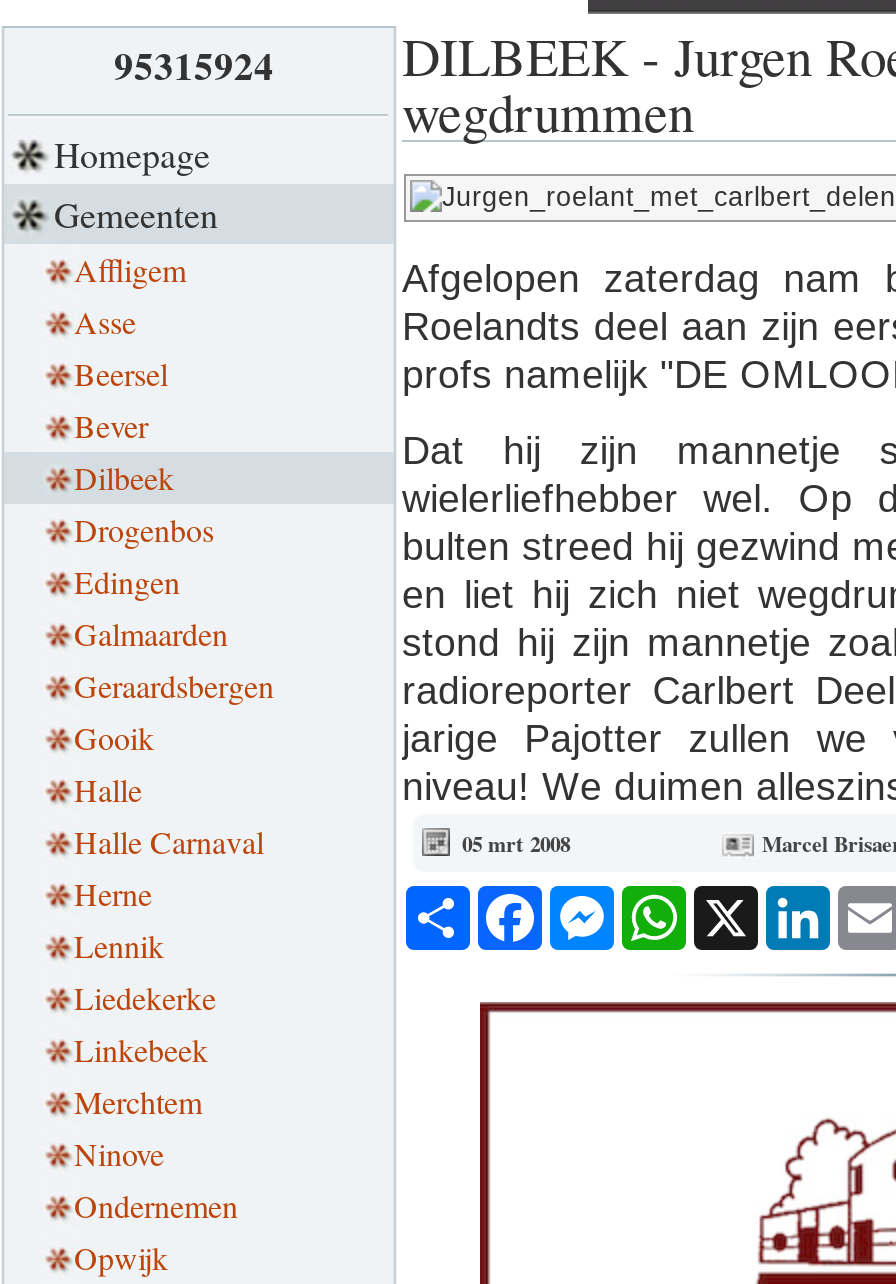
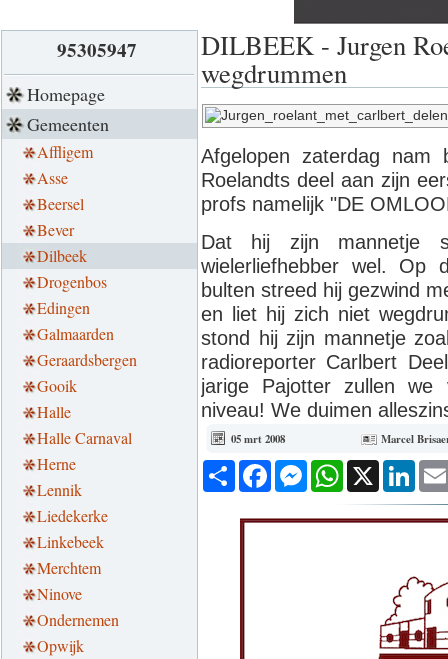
[114,38,274,92] 95315924 -> [57,36,137,63] 95305947

